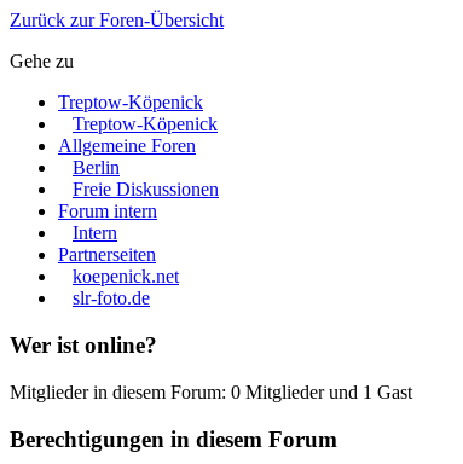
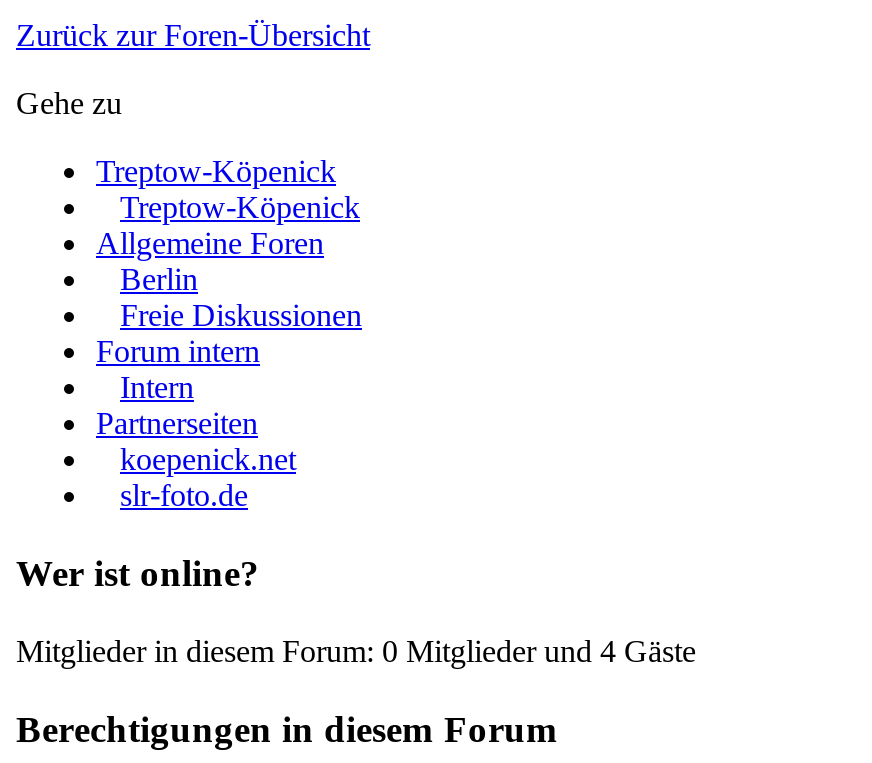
[10,382,412,402] Mitglieder in diesem Forum: 0 Mitglieder und 1 Gast -> [16,634,696,668] Mitglieder in diesem Forum: 0 Mitglieder und 4 Gäste

